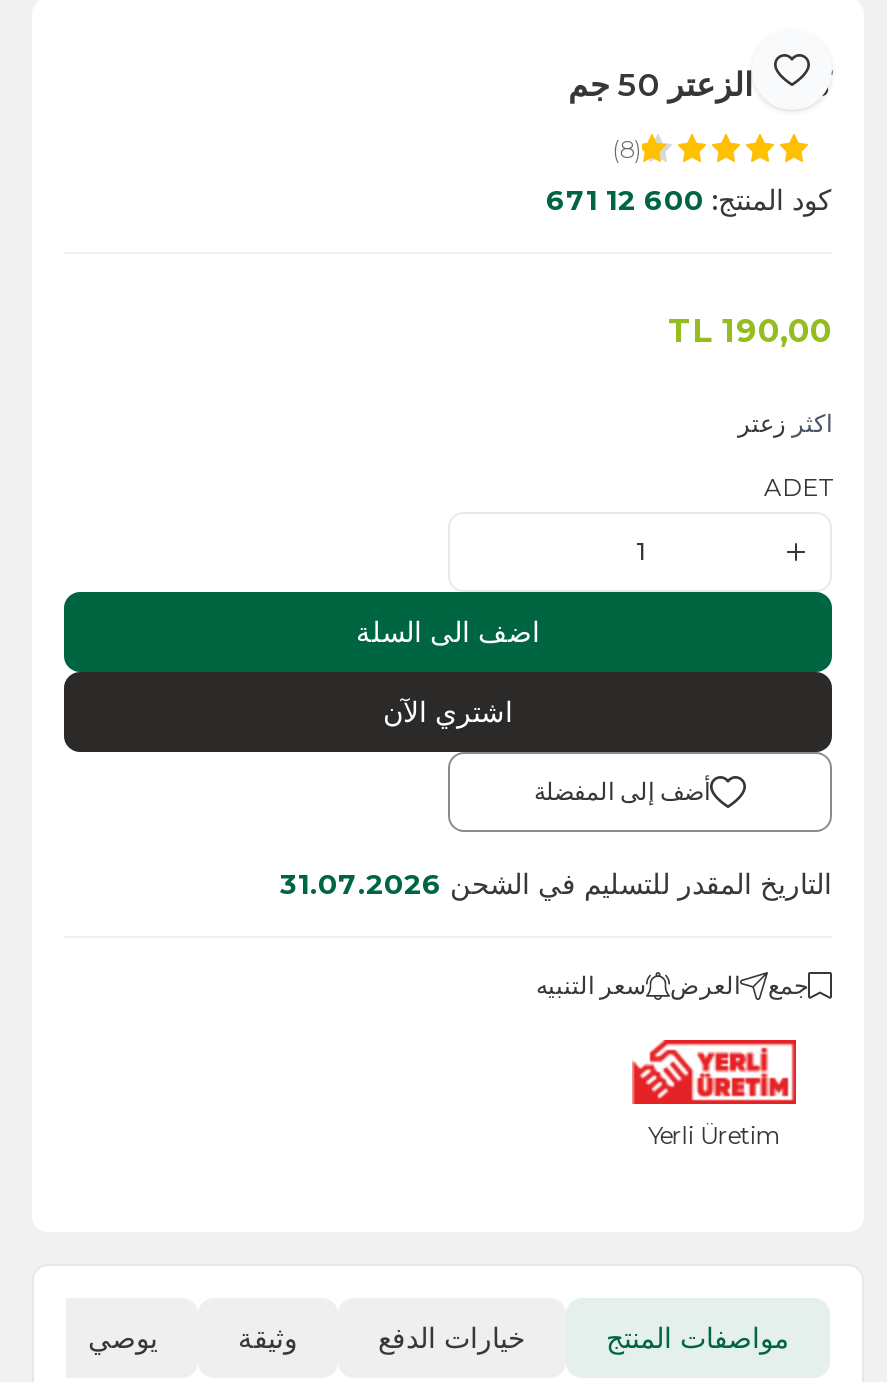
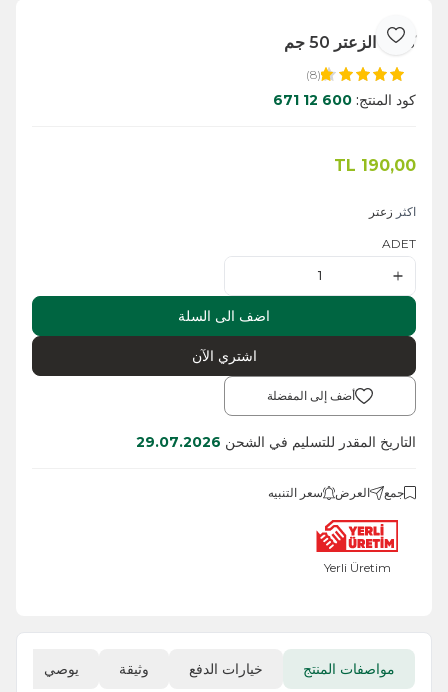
[280,866,832,902] التاريخ المقدر للتسليم في الشحن 31.07.2026 -> [136,433,416,451] التاريخ المقدر للتسليم في الشحن 29.07.2026

